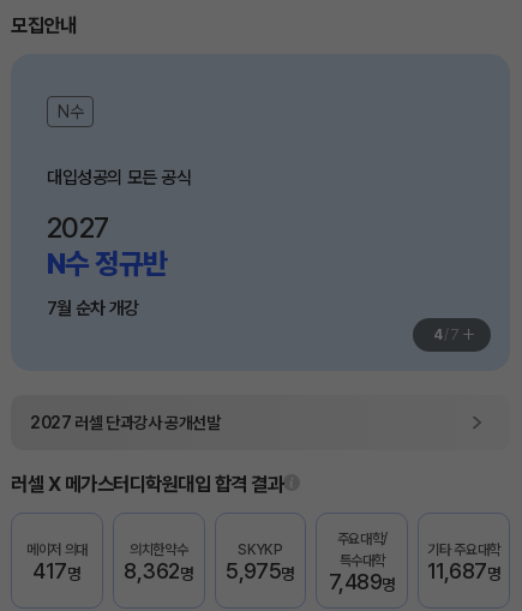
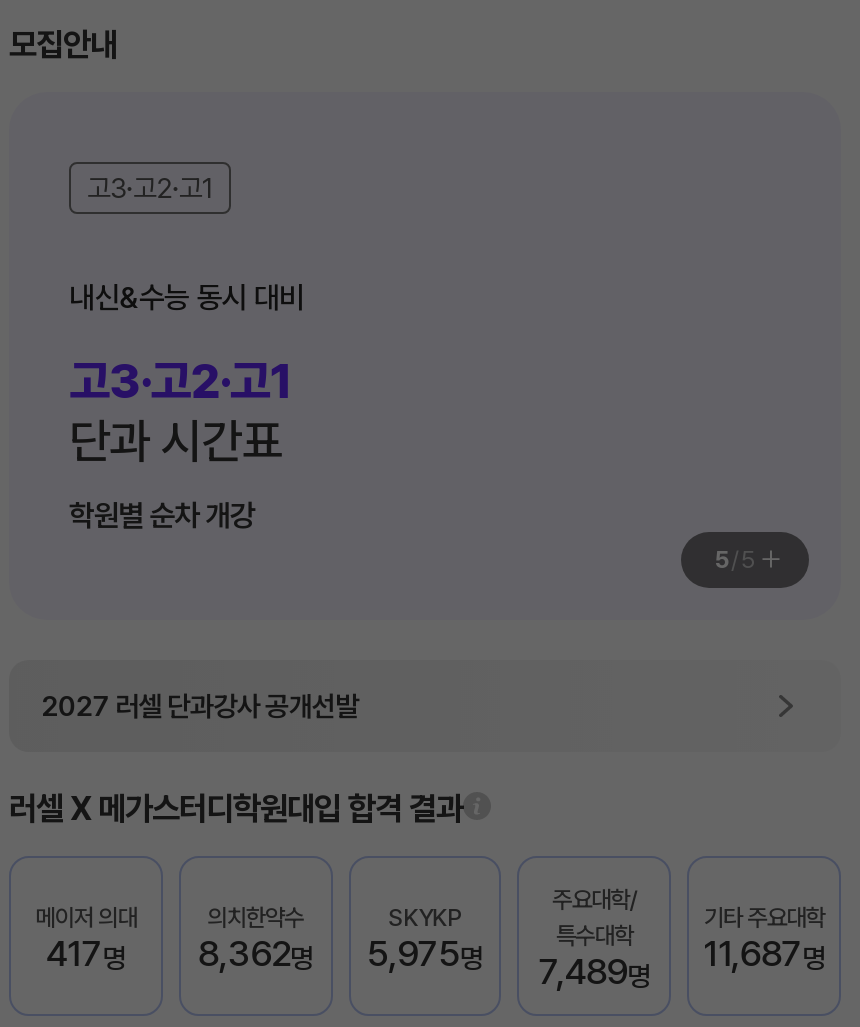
[58,102,83,121] N수 -> [87,172,213,204] 고3·고2·고1
[47,167,192,188] 대입성공의 모든 공식 -> [69,280,304,316] 내신&수능 동시 대비
[47,211,167,281] 2027 | N수 정규반 -> [69,353,292,471] 고3·고2·고1 | 단과 시간표
[47,298,476,347] 7월 순차 개강 | 4/7+ -> [69,499,785,581] 학원별 순차 개강 | 5/5+

